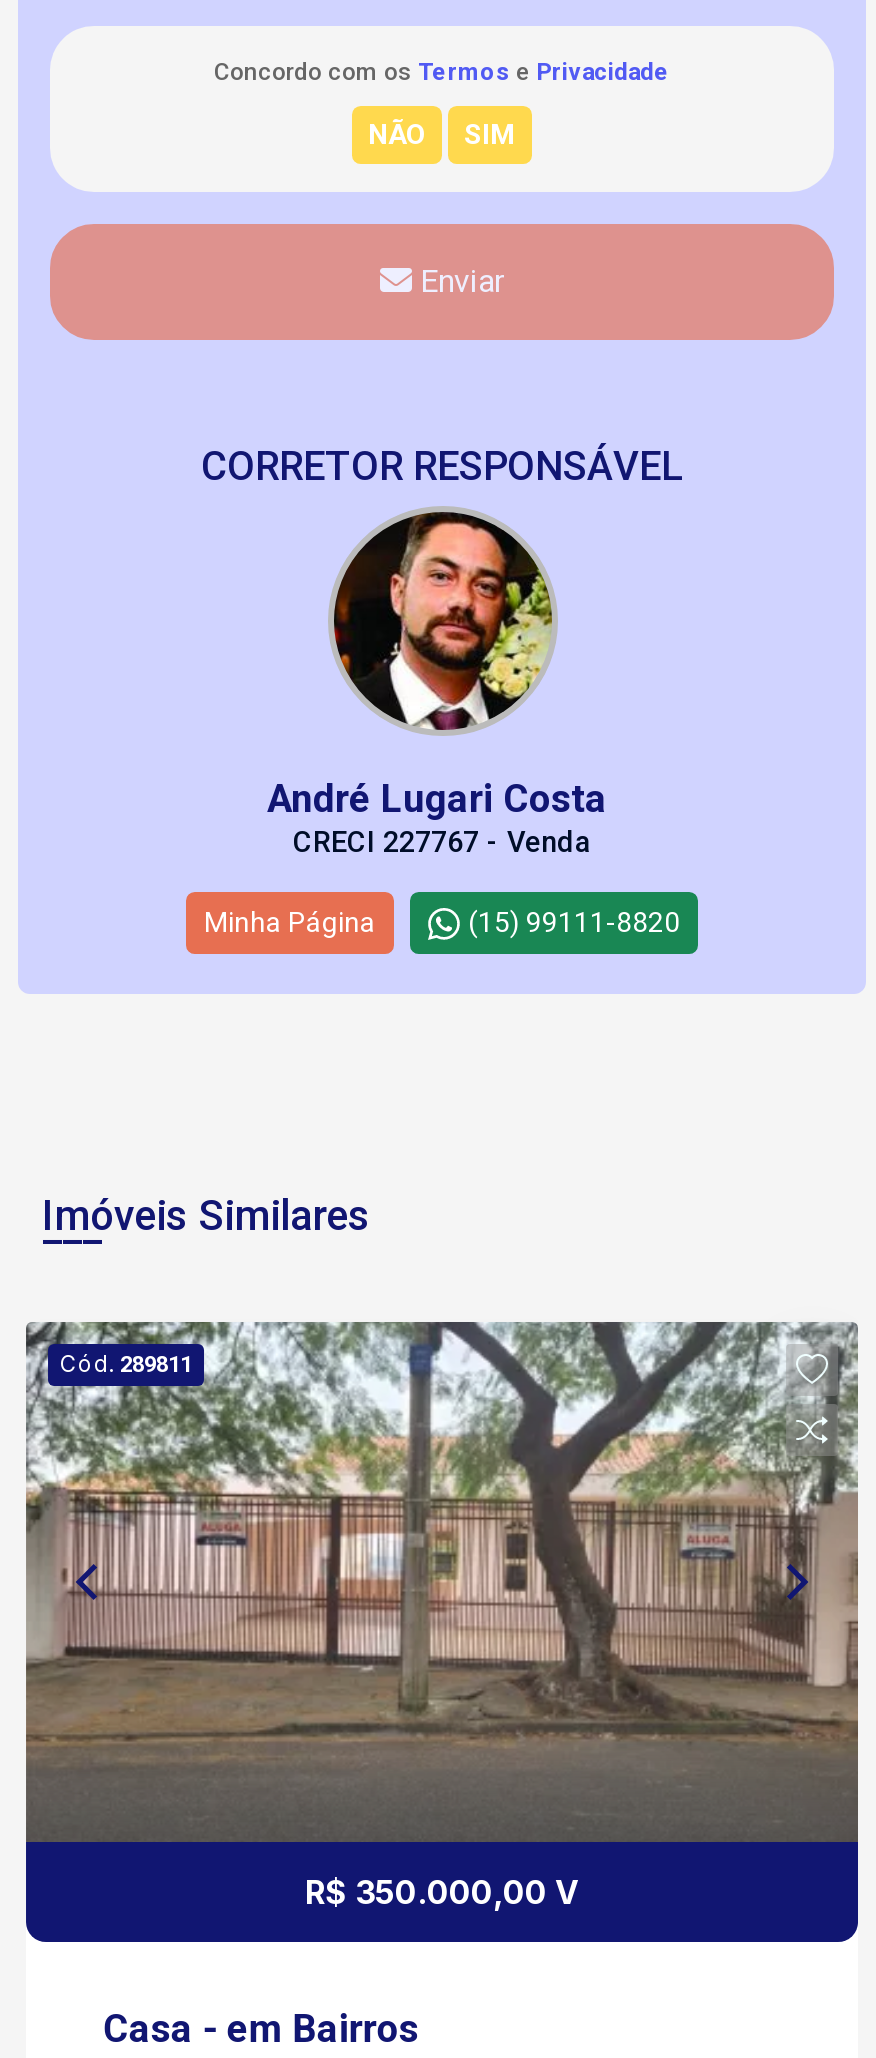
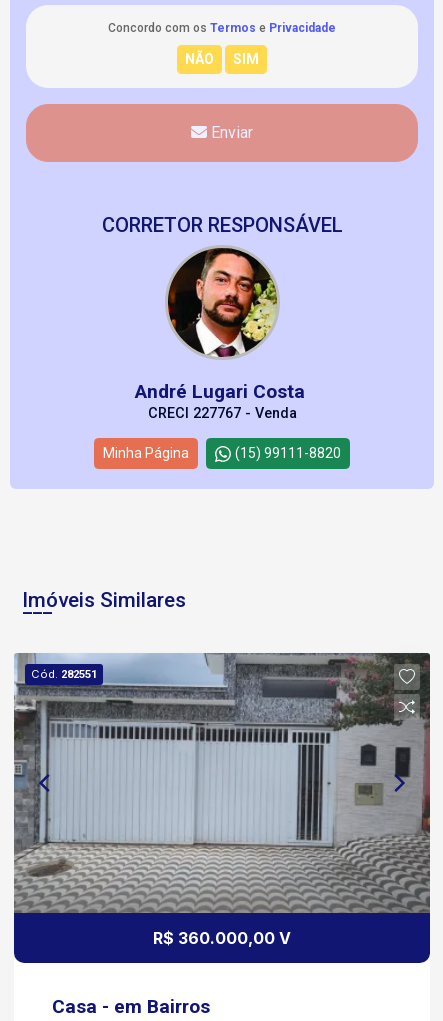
[24,1320,858,1842] [image] | Cód. 289811 -> [14,652,431,913] [image] | Cód. 282551
[305,1872,579,1912] R$ 350.000,00 V -> [153,928,291,948] R$ 360.000,00 V

